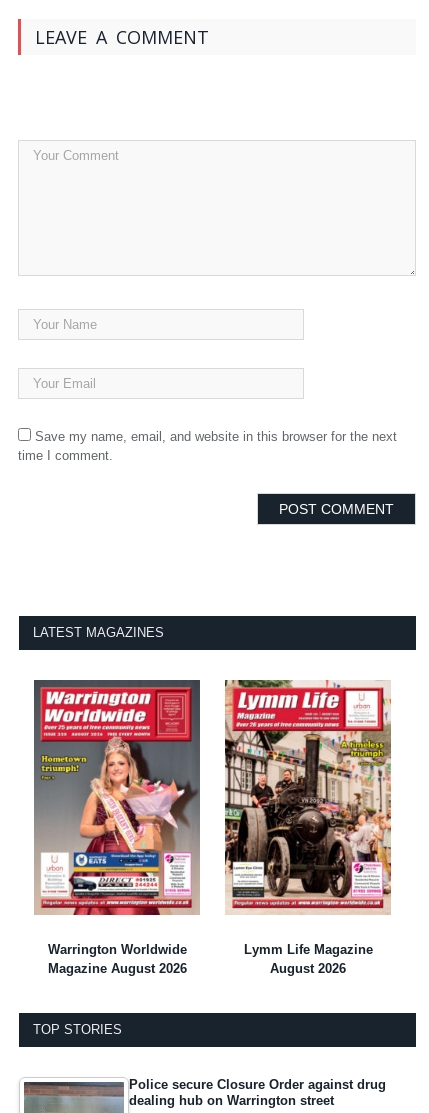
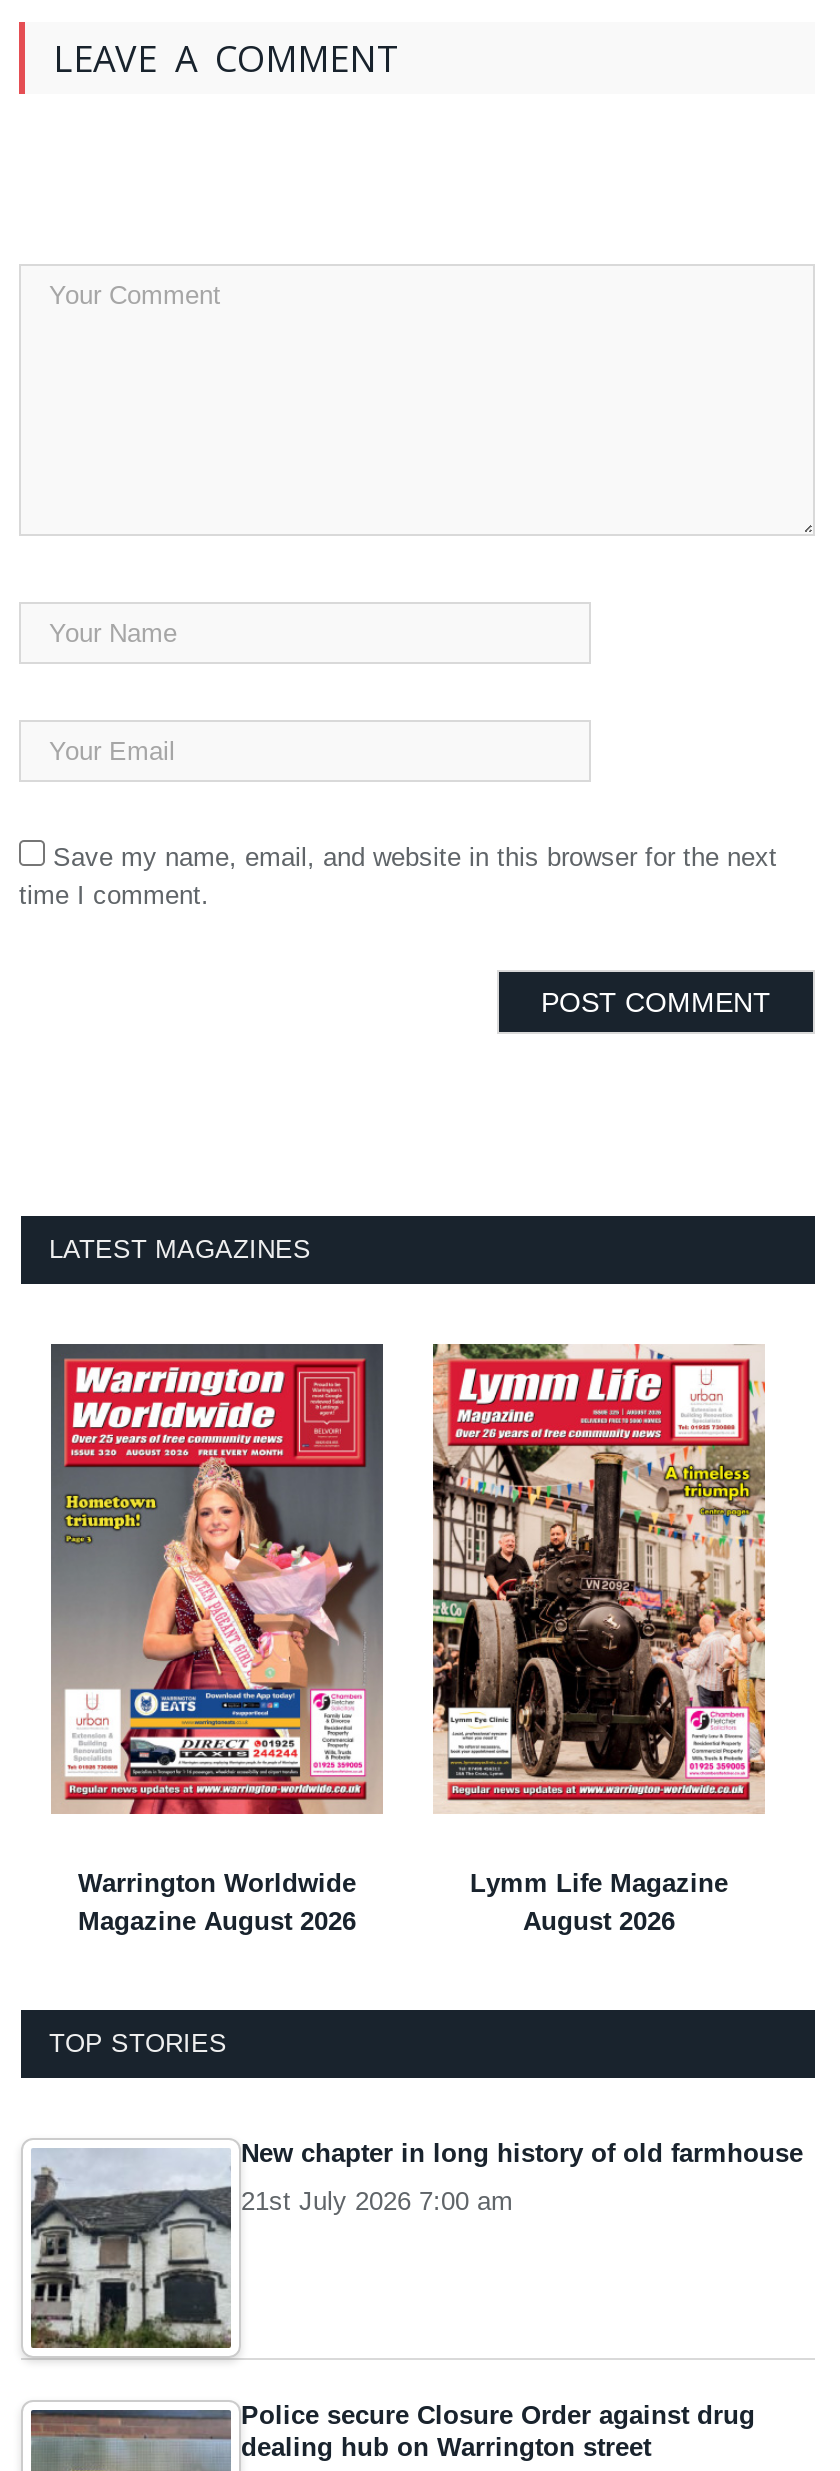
none -> [31,2138,803,2360] [image] | New chapter in long history of old farmhouse | 21st July 2026 7:00 am

